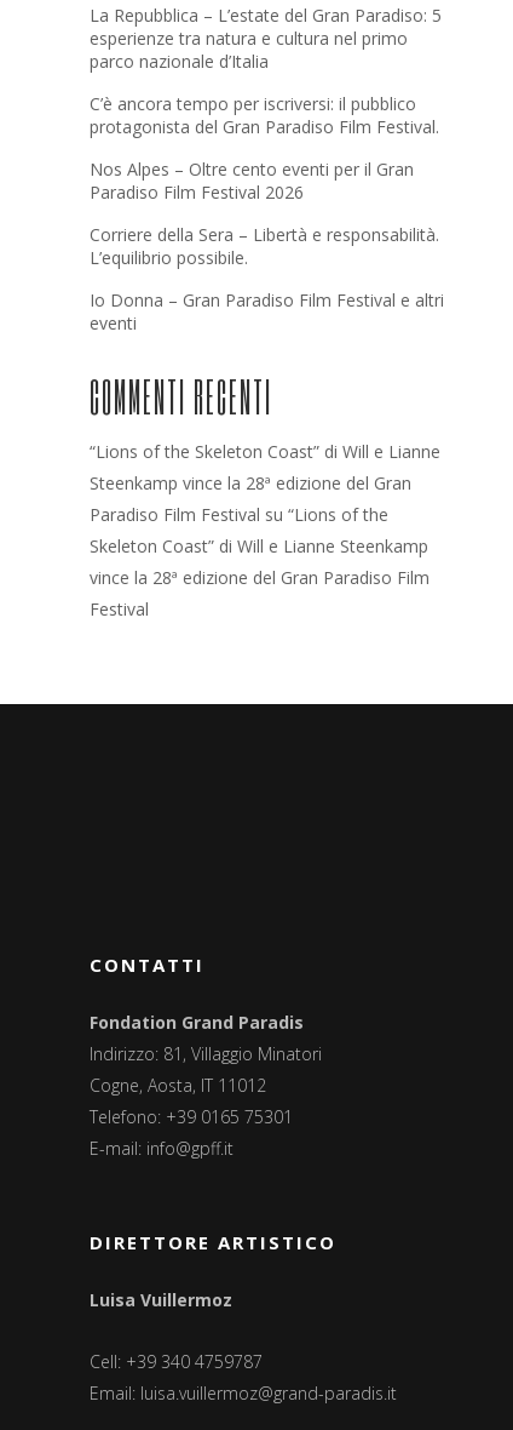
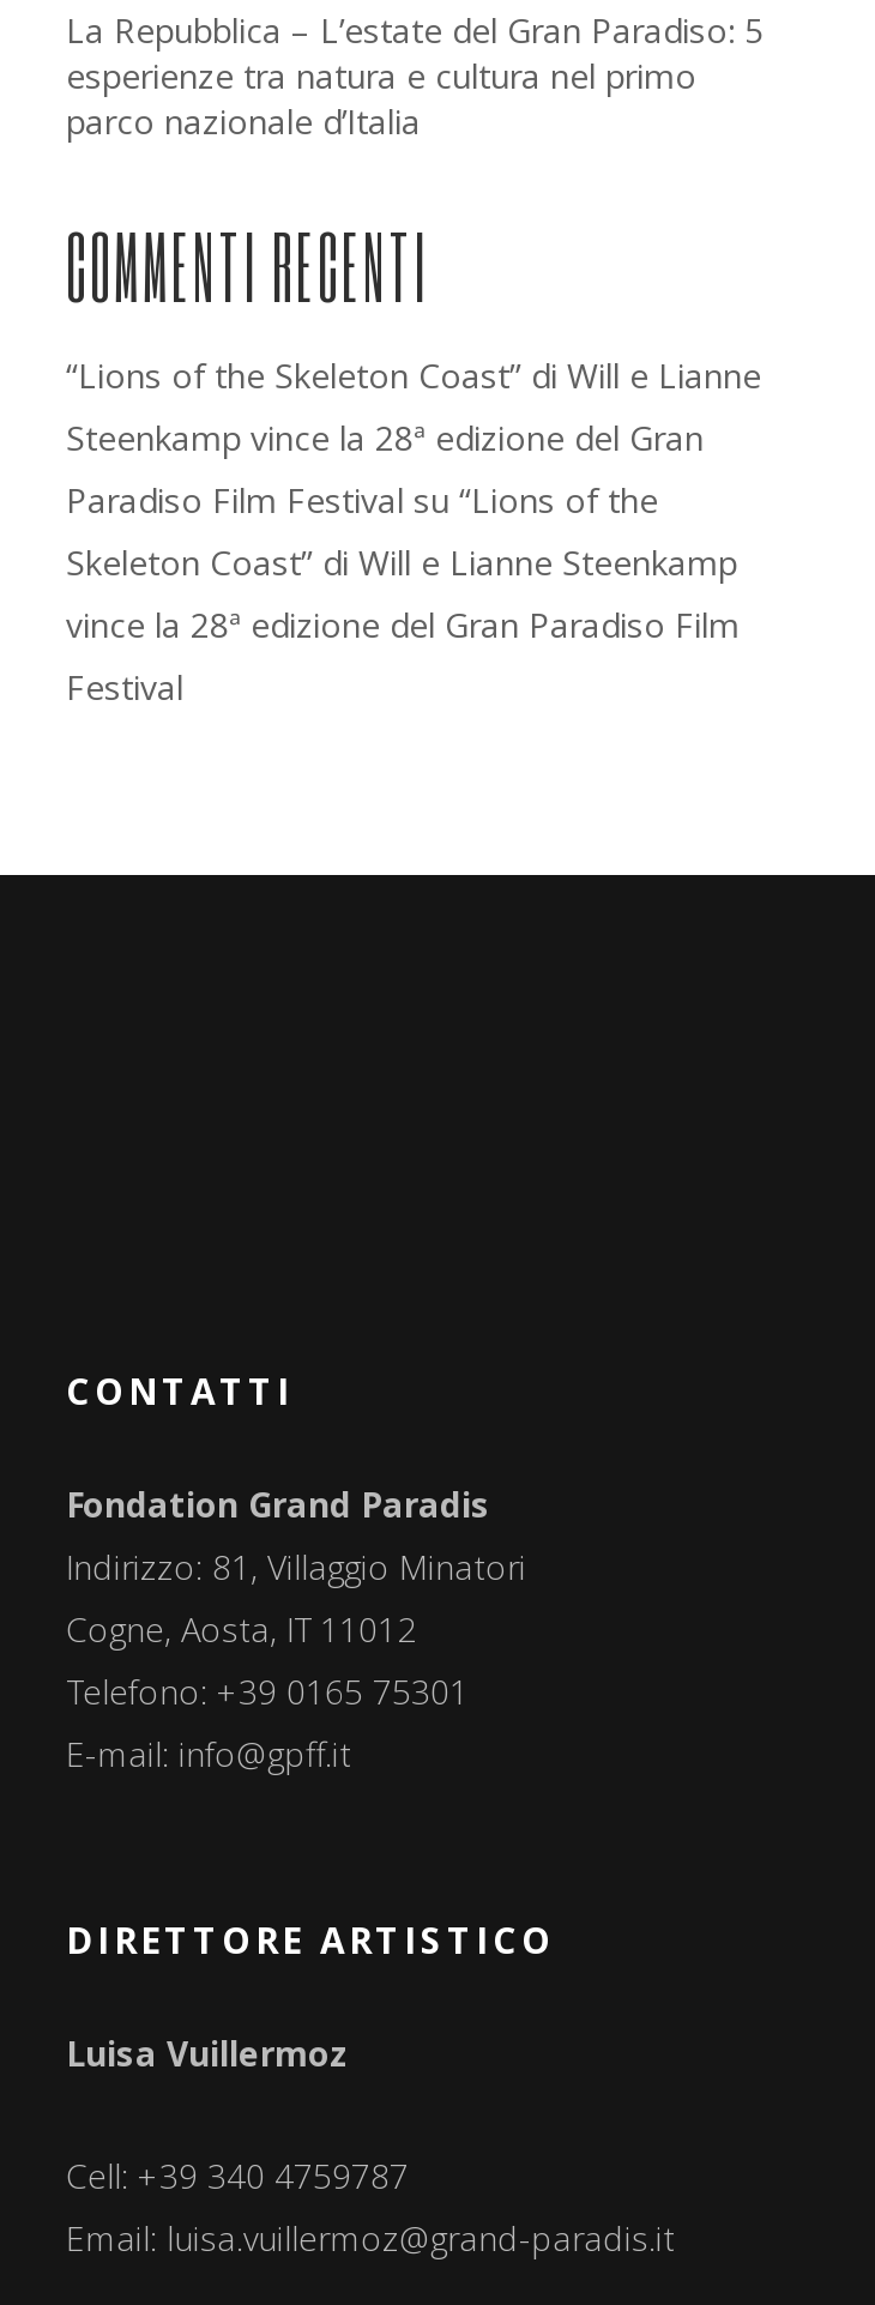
[90,92,444,334] C’è ancora tempo per iscriversi: il pubblico | protagonista del Gran Paradiso Film Festival. | Nos Alpes – Oltre cento eventi per il Gran | Paradiso Film Festival 2026 | Corriere della Sera – Libertà e responsabilità. | L’equilibrio possibile. | Io Donna – Gran Paradiso Film Festival e altri | eventi -> none

